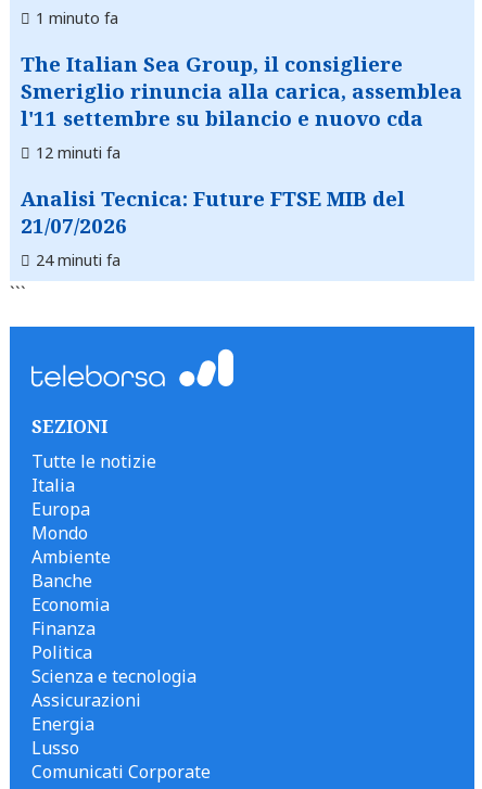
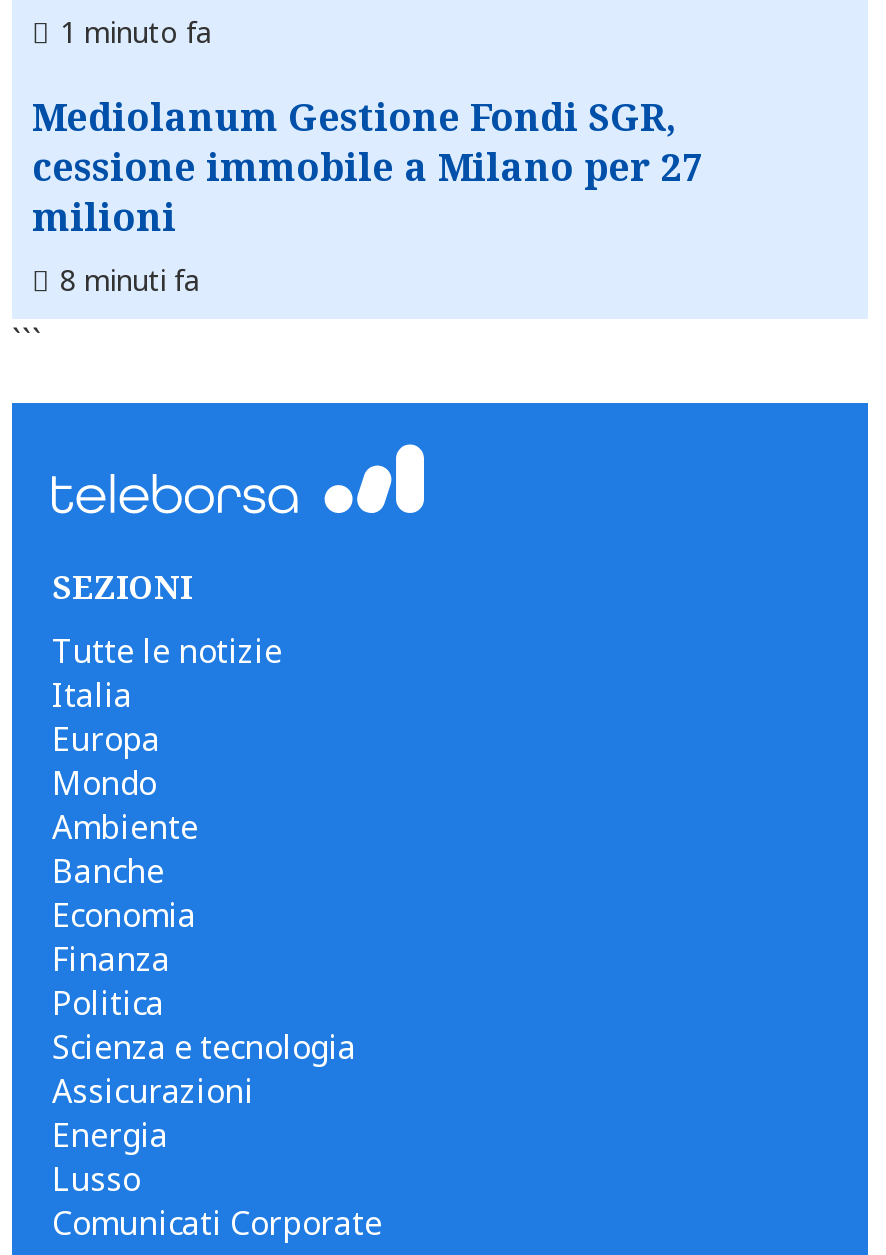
[21,50,462,270] The Italian Sea Group, il consigliere | Smeriglio rinuncia alla carica, assemblea | l'11 settembre su bilancio e nuovo cda | 12 minuti fa | Analisi Tecnica: Future FTSE MIB del | 21/07/2026 | 24 minuti fa -> [32,91,704,299] Mediolanum Gestione Fondi SGR, | cessione immobile a Milano per 27 | milioni | 8 minuti fa

